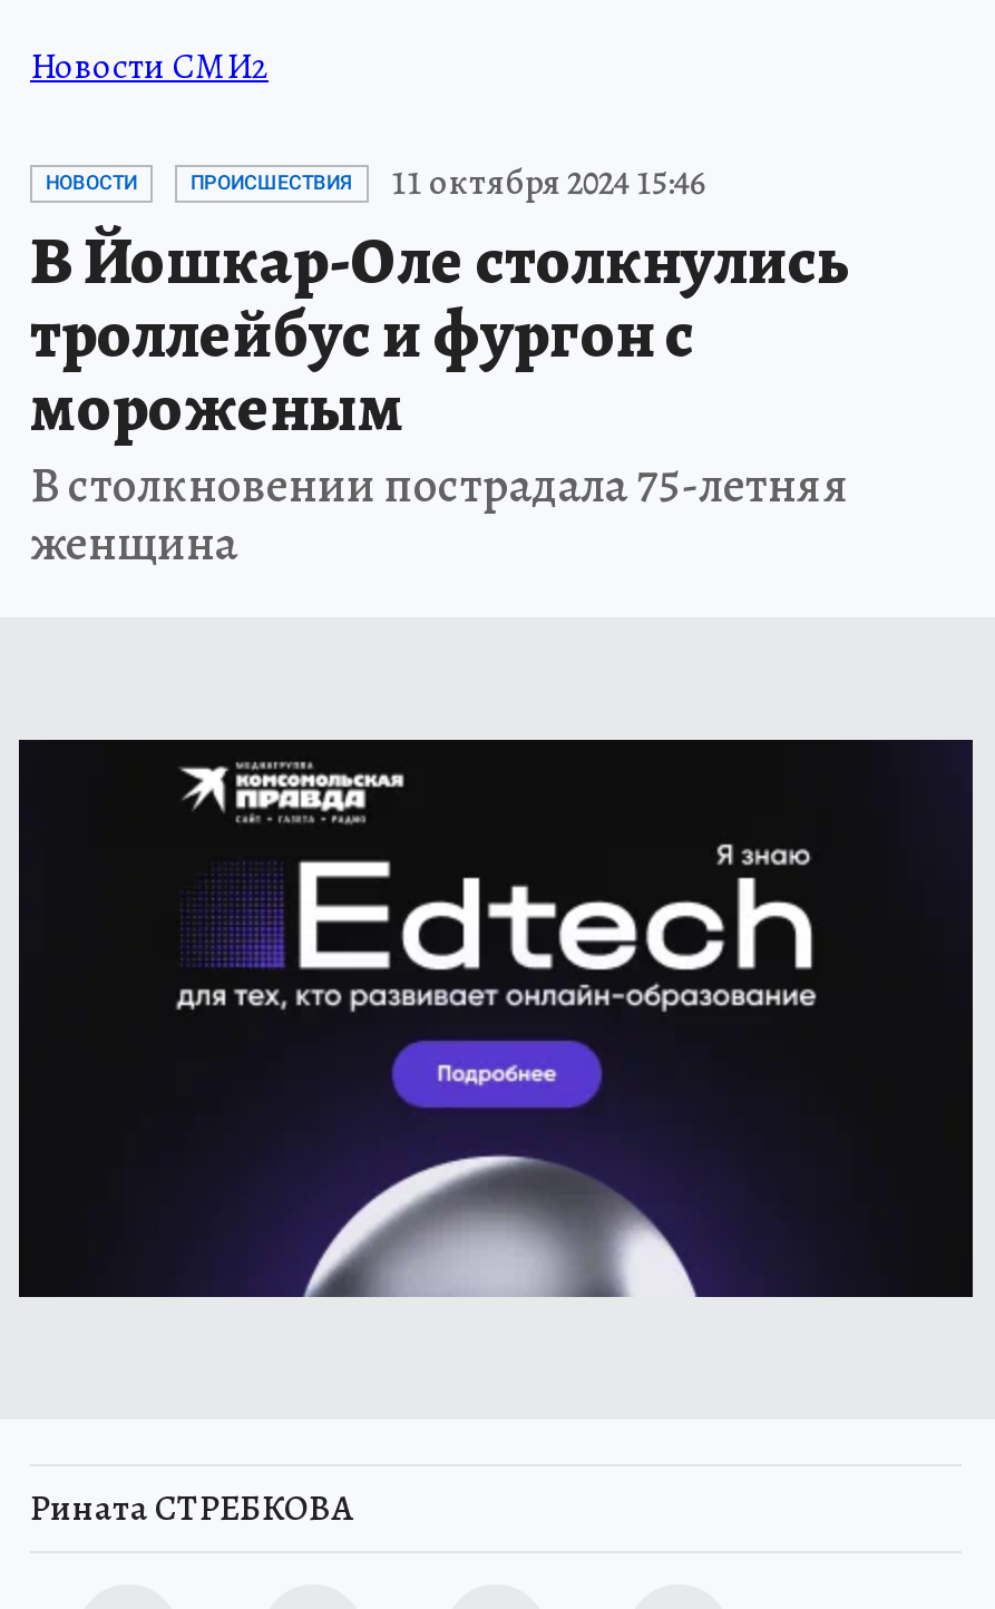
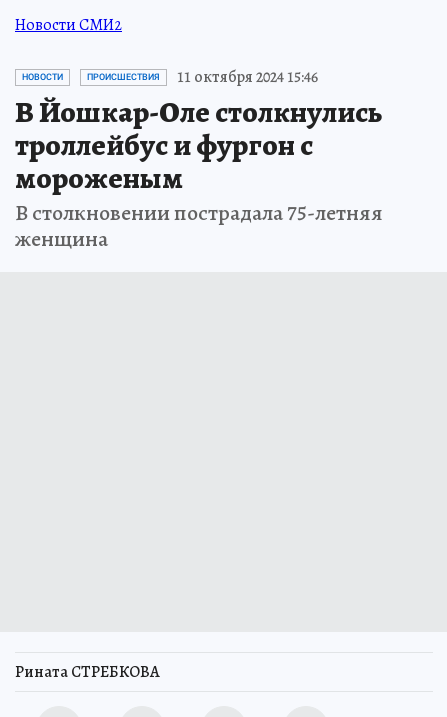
[17,738,975,1299] [image] -> none

